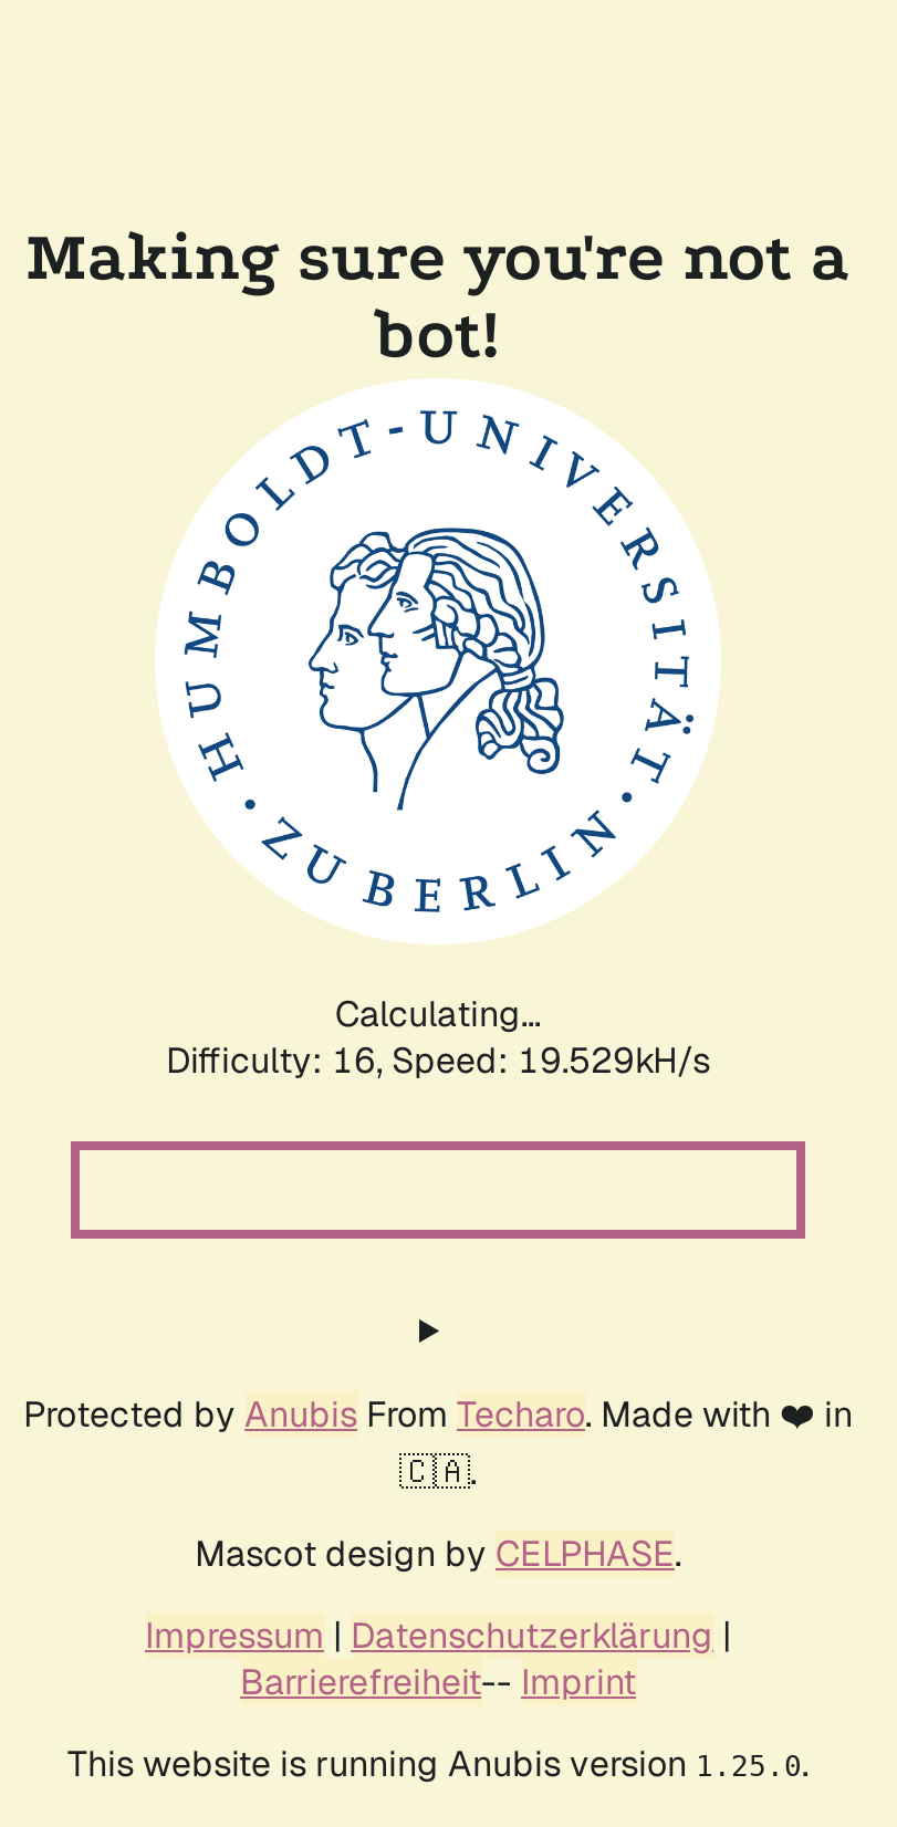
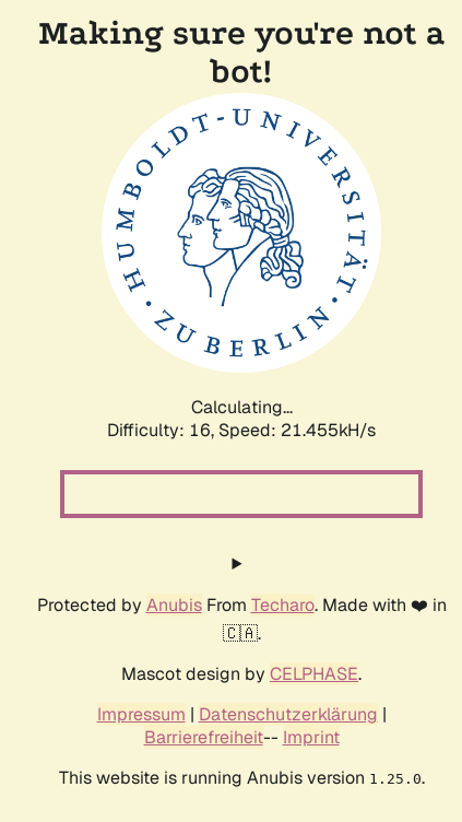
[166,1037,710,1084] Difficulty: 16, Speed: 19.529kH/s -> [107,419,376,442] Difficulty: 16, Speed: 21.455kH/s

